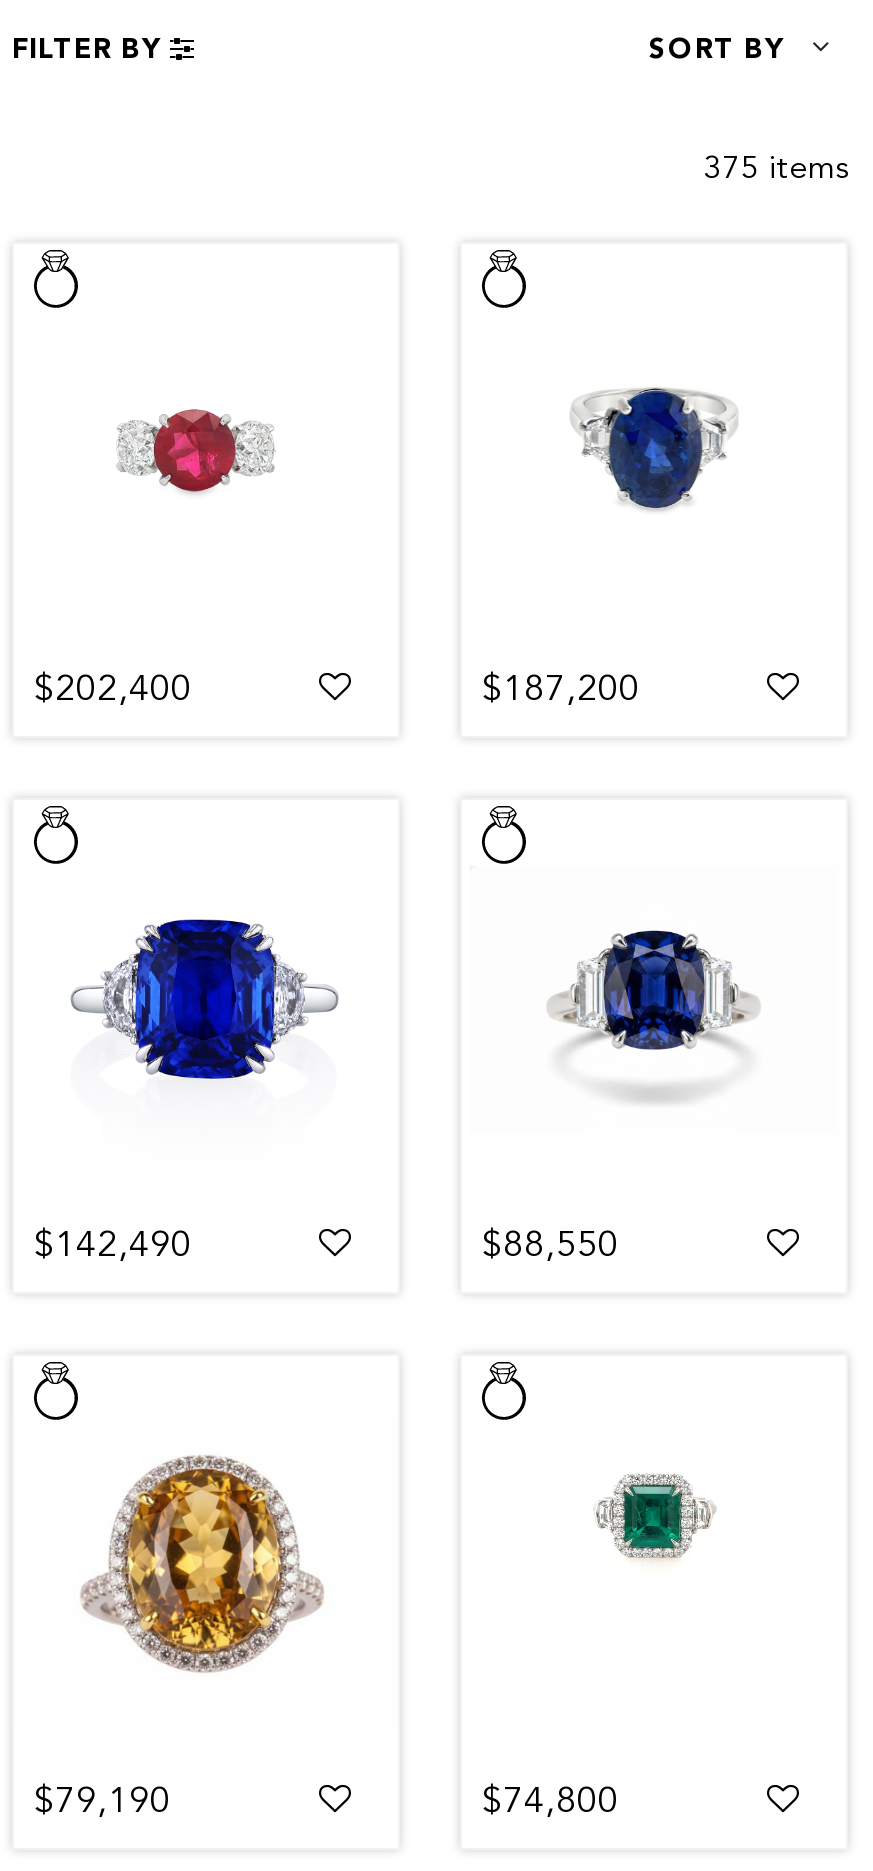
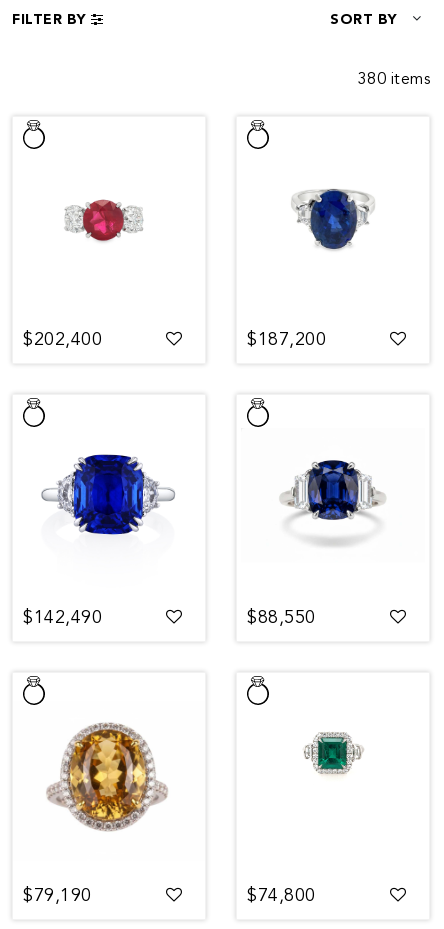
[703,154,848,186] 375 items -> [357,72,430,88] 380 items

